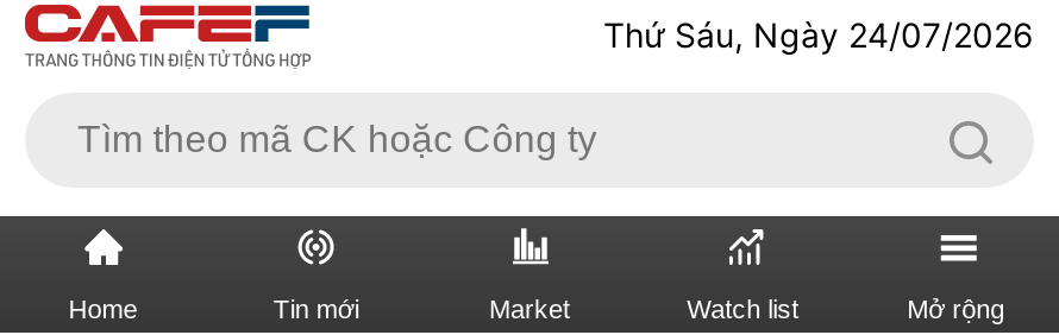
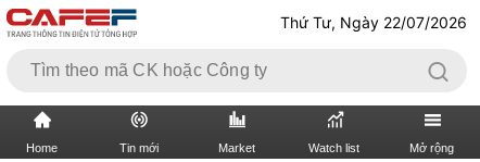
[603,14,1034,55] Thứ Sáu, Ngày 24/07/2026 -> [280,13,467,32] Thứ Tư, Ngày 22/07/2026

